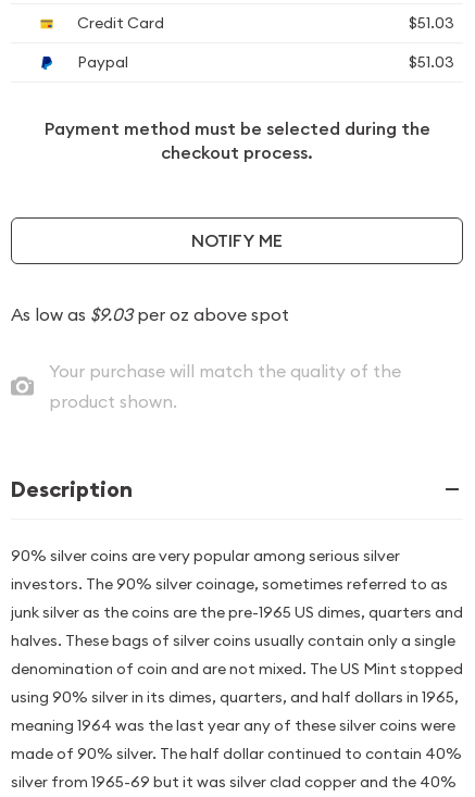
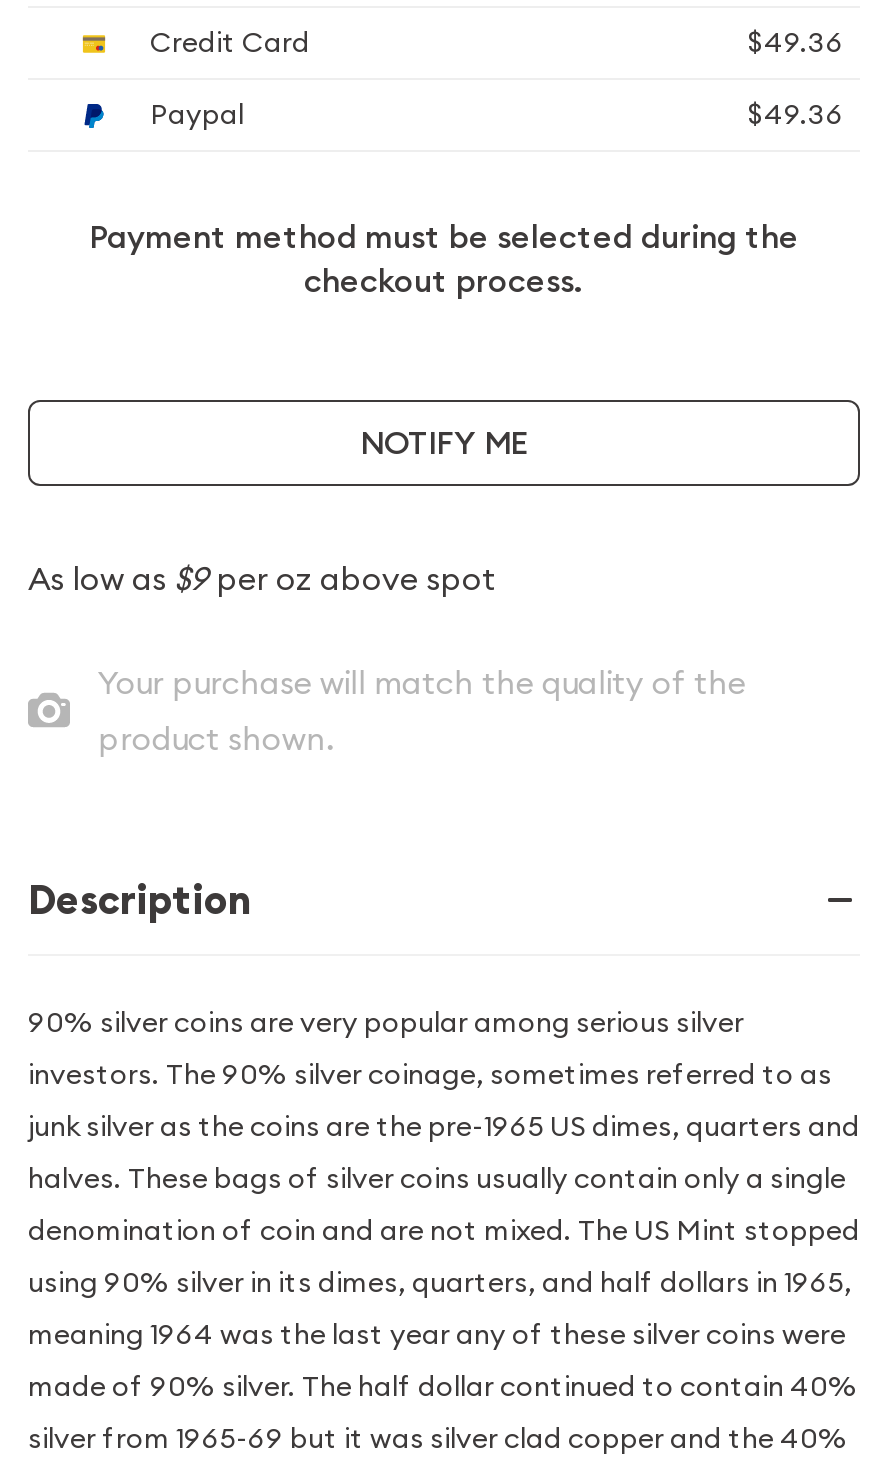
[409,13,454,33] $51.03 -> [748,24,844,60] $49.36
[409,52,454,72] $51.03 -> [748,96,844,132] $49.36
[11,303,289,325] As low as $9.03 per oz above spot -> [28,558,496,598] As low as $9 per oz above spot

